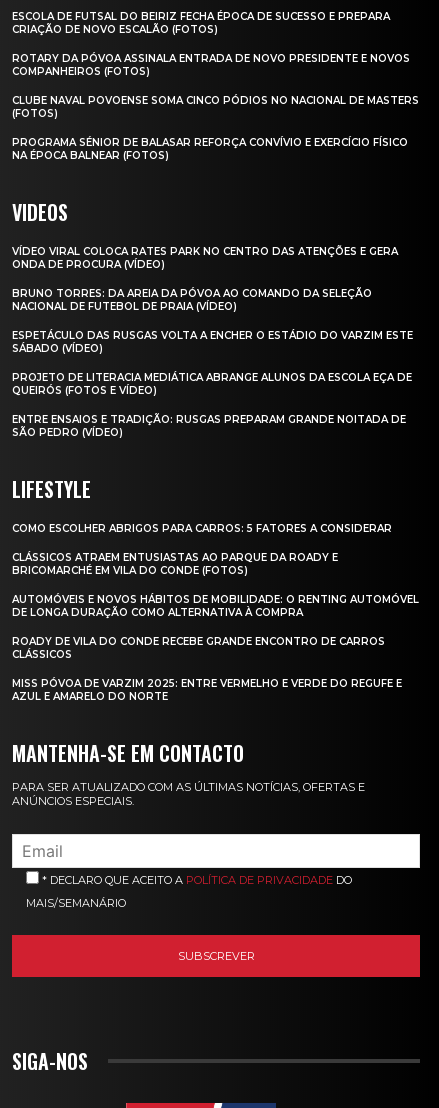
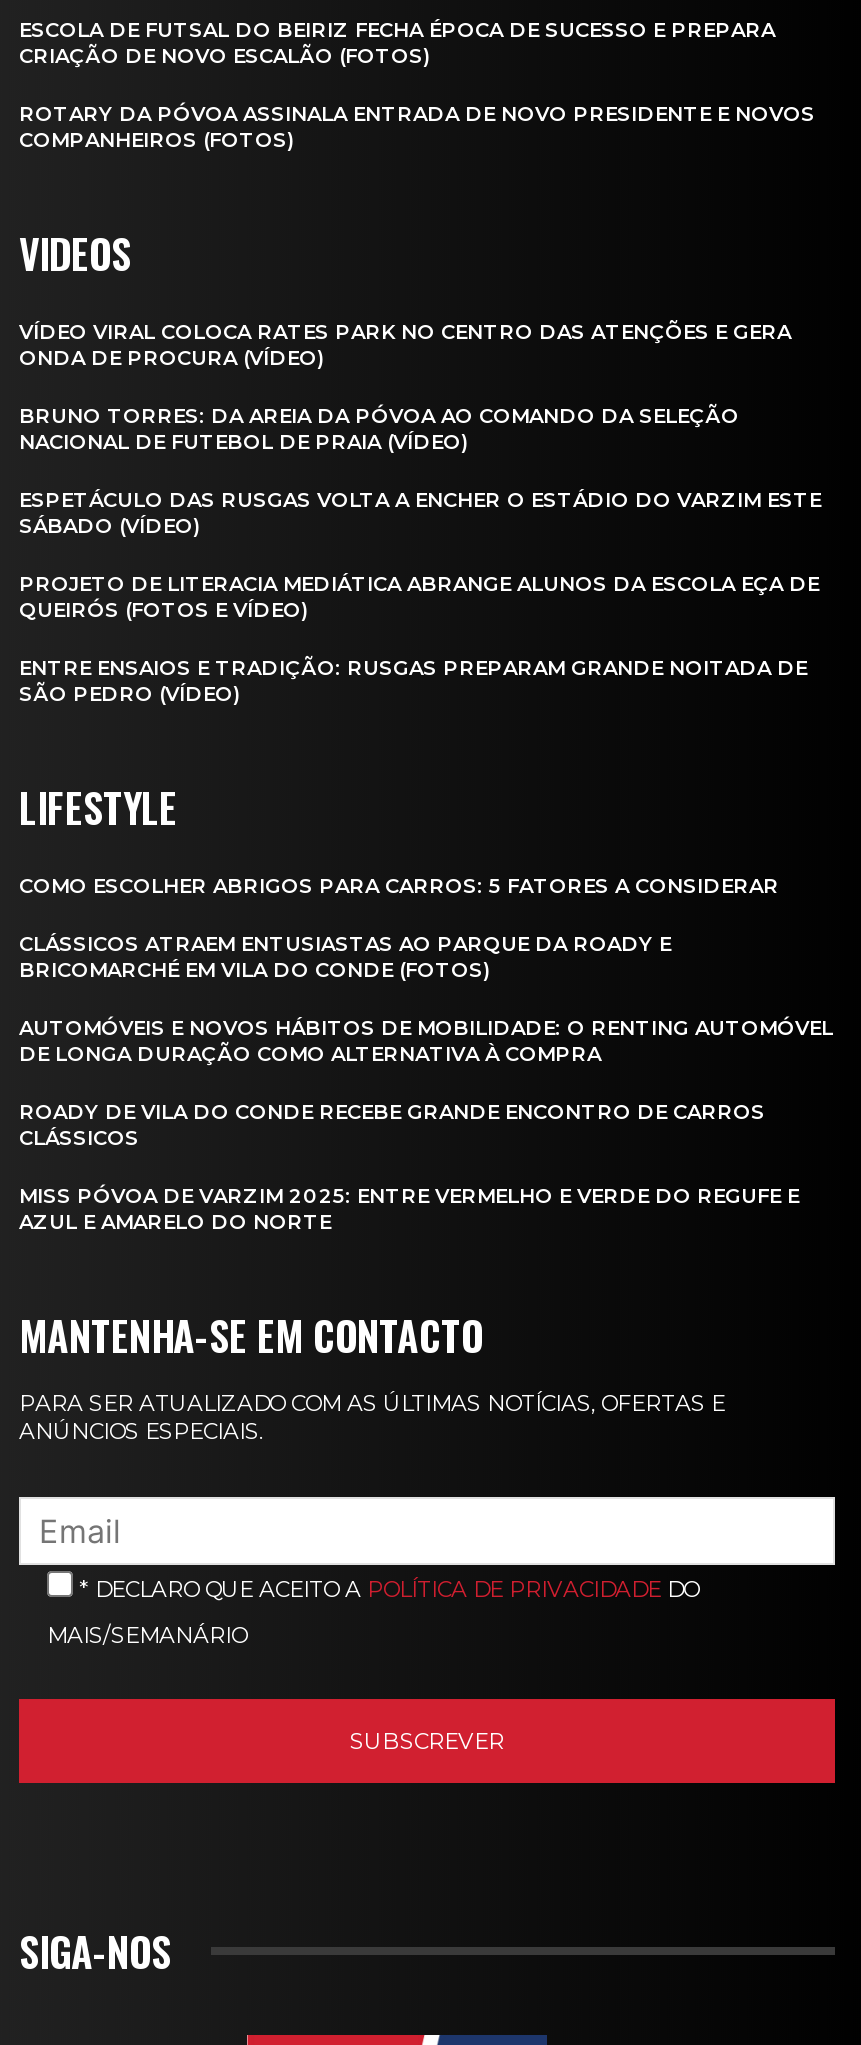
[12,94,419,162] CLUBE NAVAL POVOENSE SOMA CINCO PÓDIOS NO NACIONAL DE MASTERS | (FOTOS) | PROGRAMA SÉNIOR DE BALASAR REFORÇA CONVÍVIO E EXERCÍCIO FÍSICO | NA ÉPOCA BALNEAR (FOTOS) -> none

